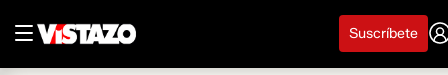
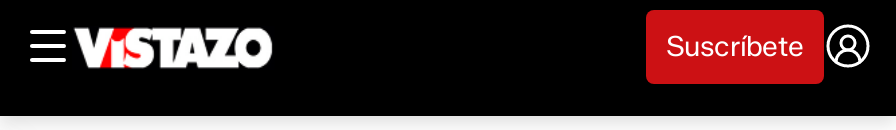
[412,14,445,53] [image] -> [818,10,890,84] [image]

